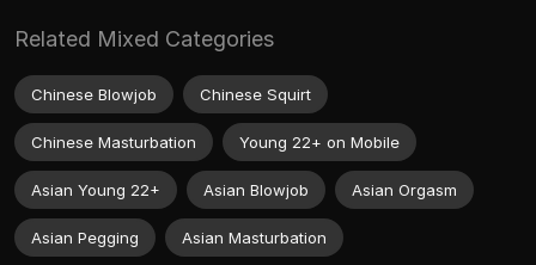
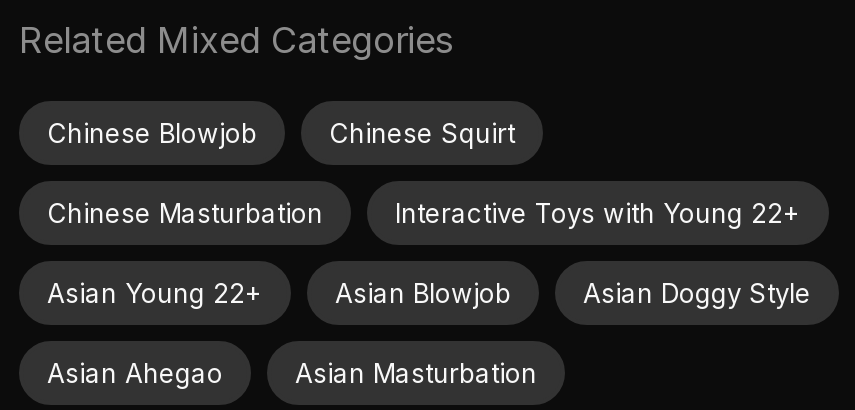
[239,132,400,151] Young 22+ on Mobile -> [395,197,801,229] Interactive Toys with Young 22+
[352,180,457,199] Asian Orgasm -> [583,277,811,309] Asian Doggy Style
[31,228,139,247] Asian Pegging -> [47,357,223,389] Asian Ahegao

